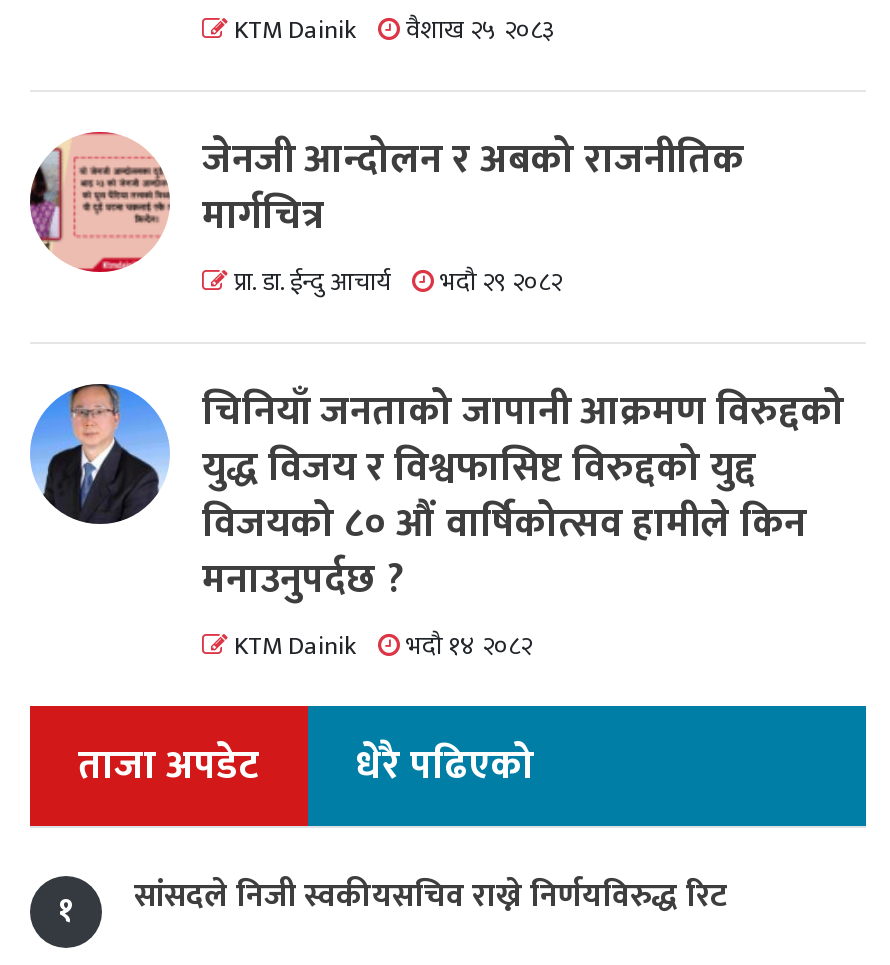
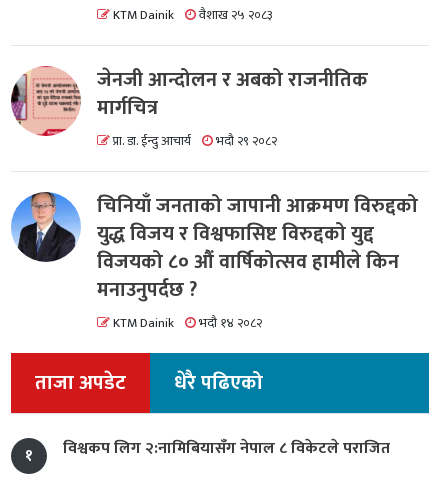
[134,870,728,924] सांसदले निजी स्वकीयसचिव राख्ने निर्णयविरुद्ध रिट -> [63,435,390,462] विश्वकप लिग २:नामिबियासँग नेपाल ८ विकेटले पराजित

